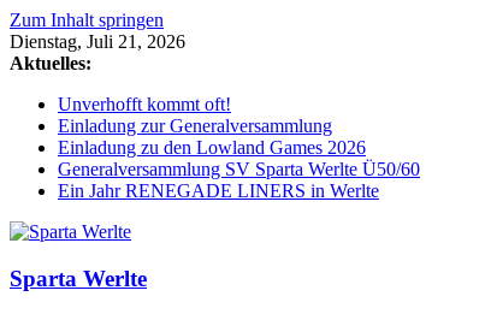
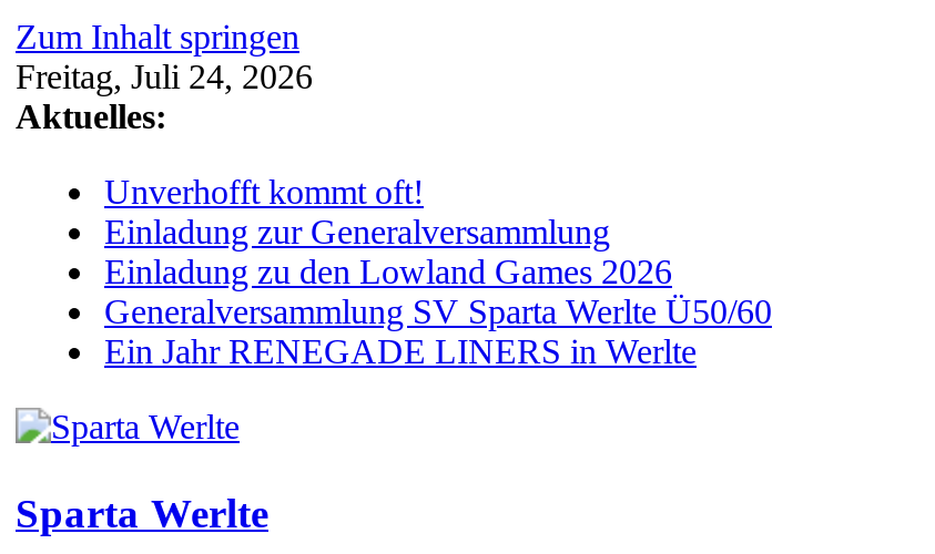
[10,31,185,52] Dienstag, Juli 21, 2026 -> [16,58,313,95] Freitag, Juli 24, 2026

